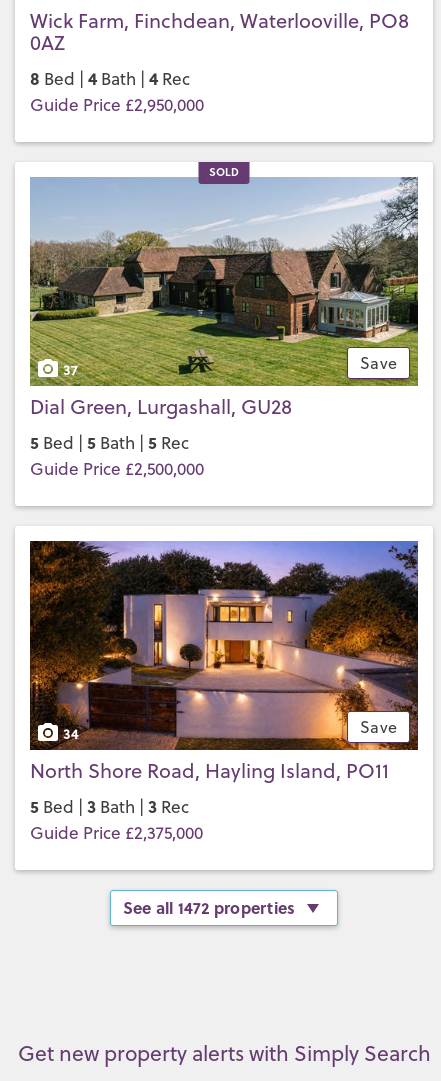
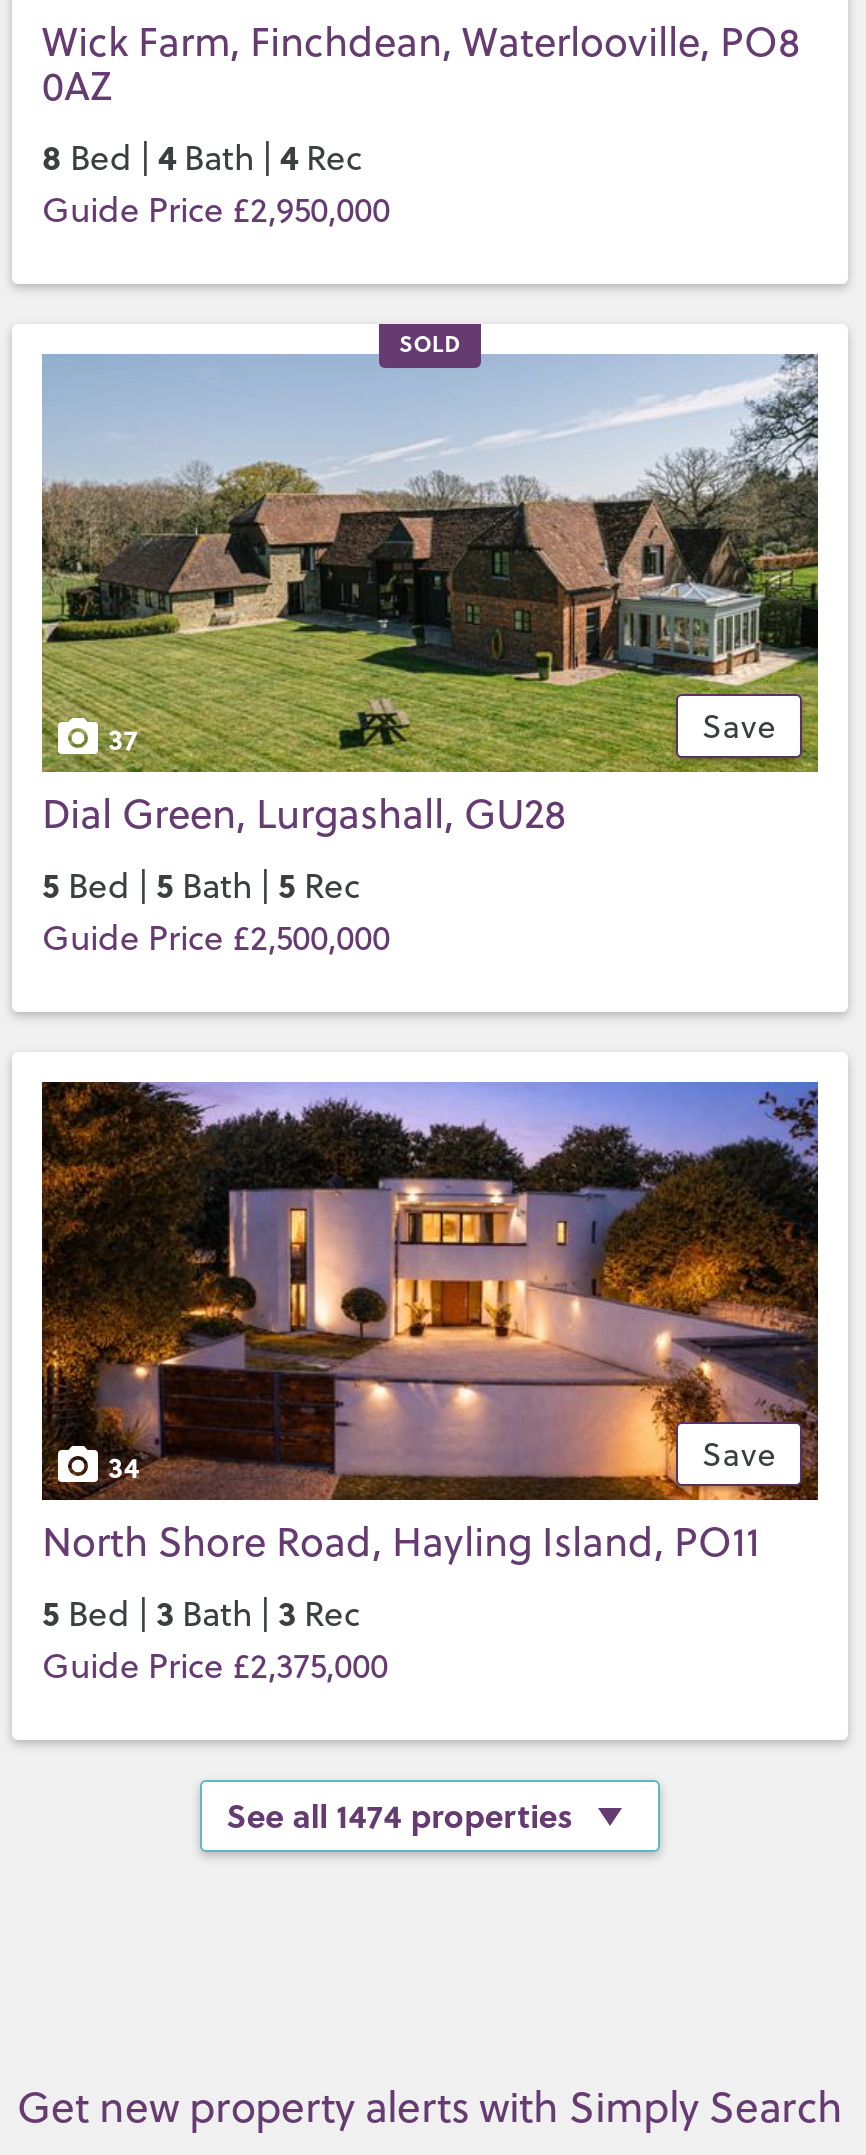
[123,896,295,919] See all 1472 properties -> [226,1792,574,1838] See all 1474 properties

